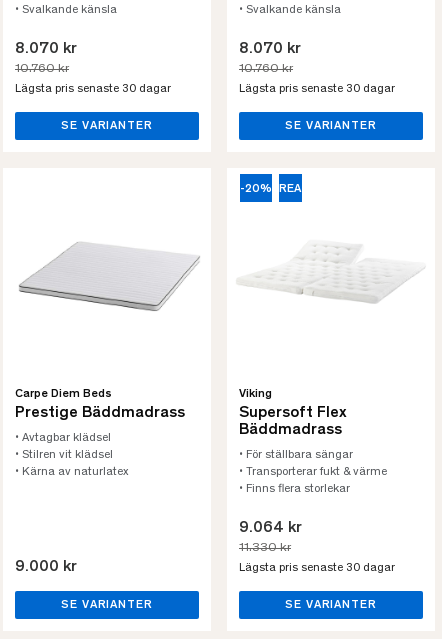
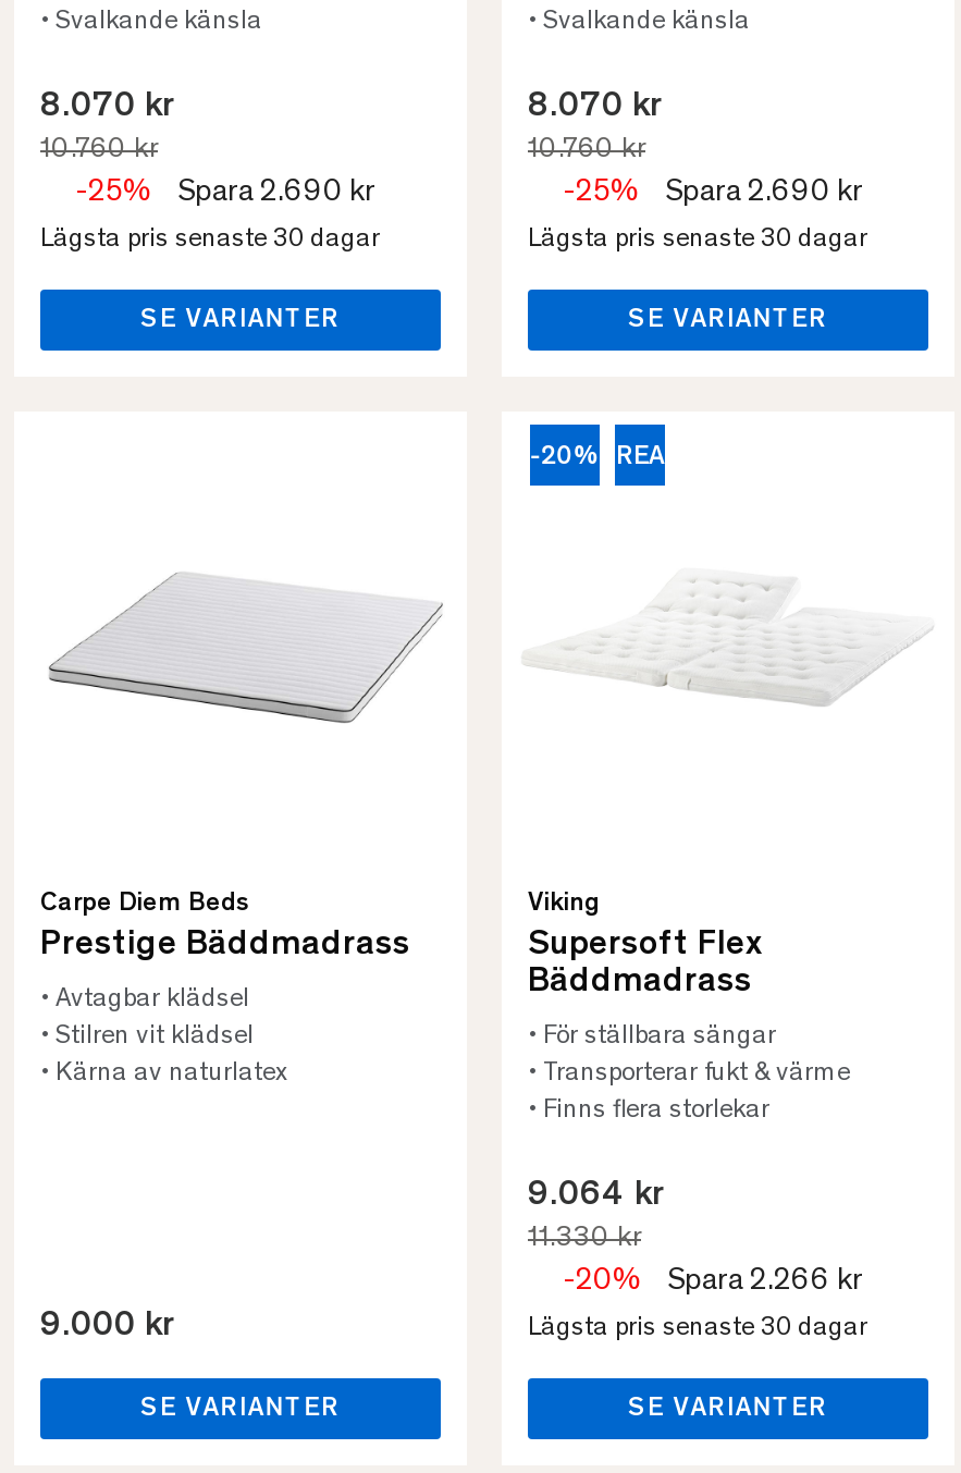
none -> [75,179,375,209] -25% | Spara 2.690 kr
none -> [563,179,863,209] -25% | Spara 2.690 kr
none -> [563,1267,863,1298] -20% | Spara 2.266 kr

